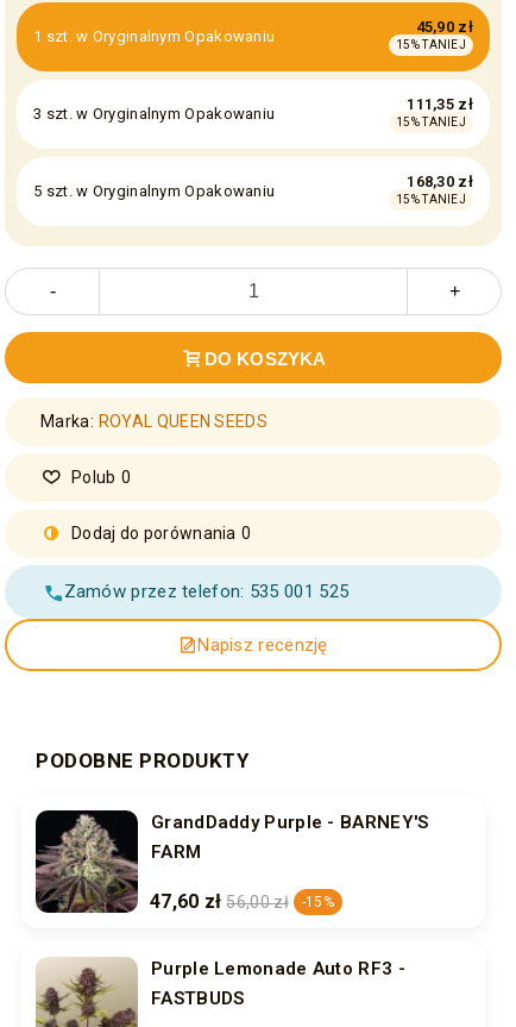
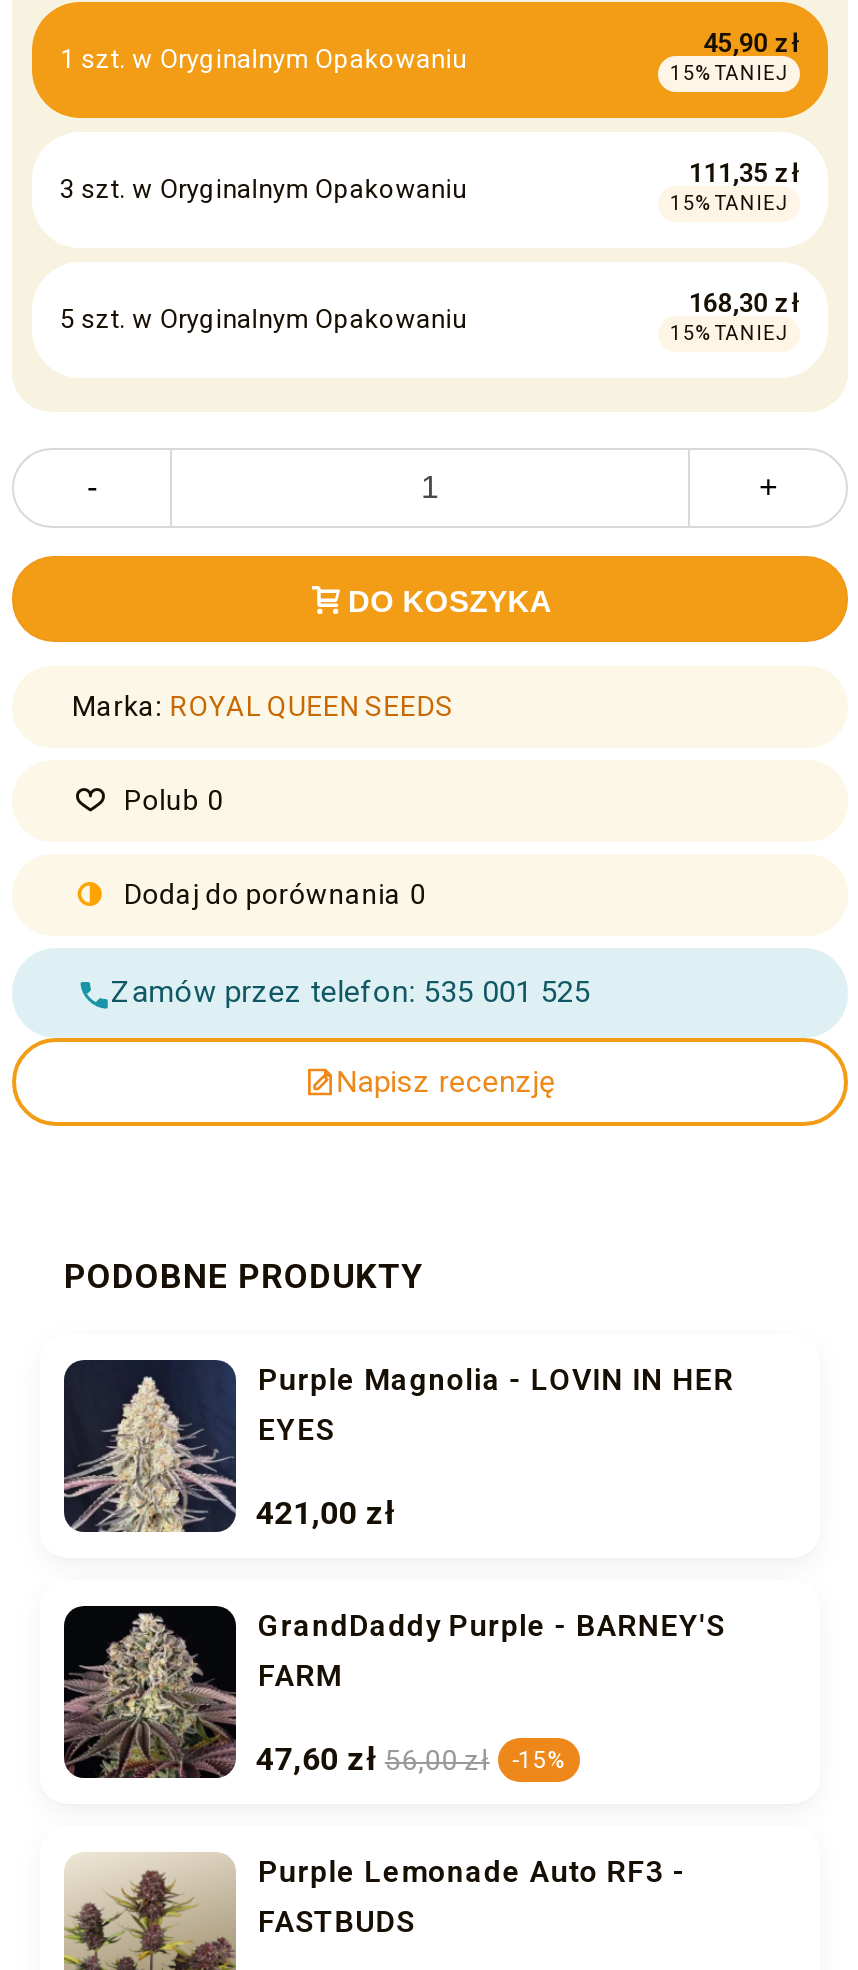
none -> [64,1360,734,1533] [image] | Purple Magnolia - LOVIN IN HER | EYES | 421,00 zł

